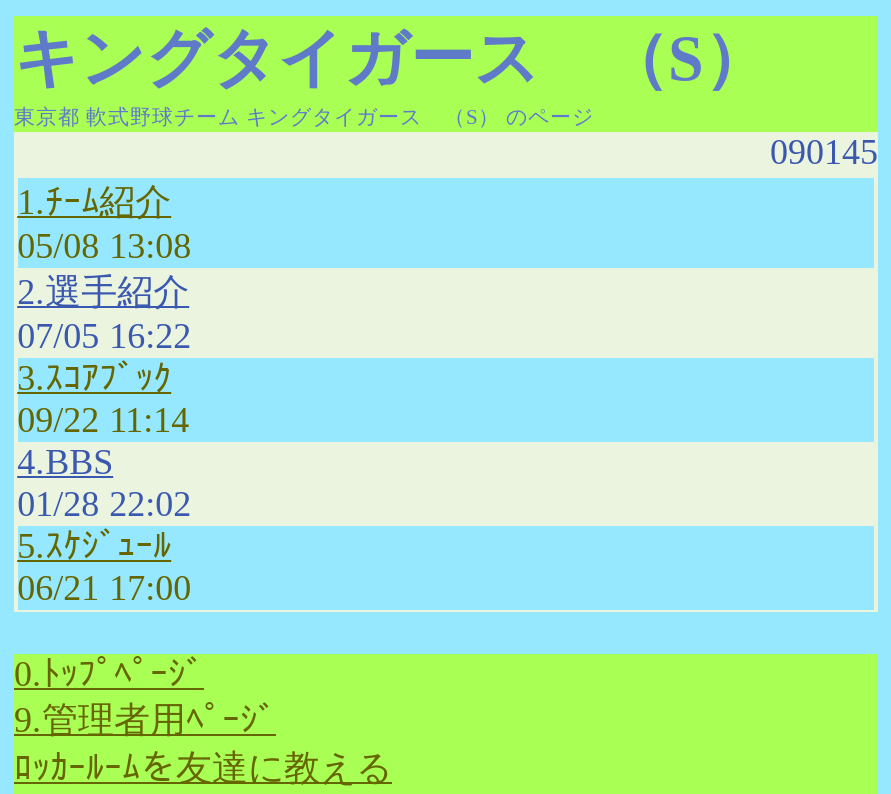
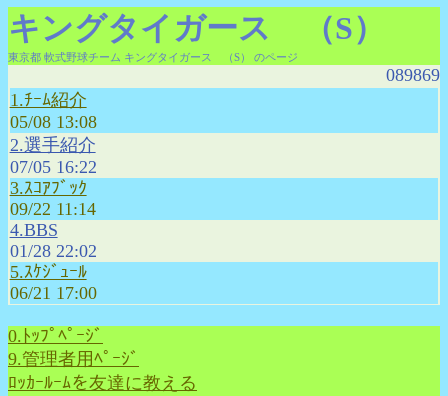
[770,132,878,172] 090145 -> [386,65,440,85] 089869

